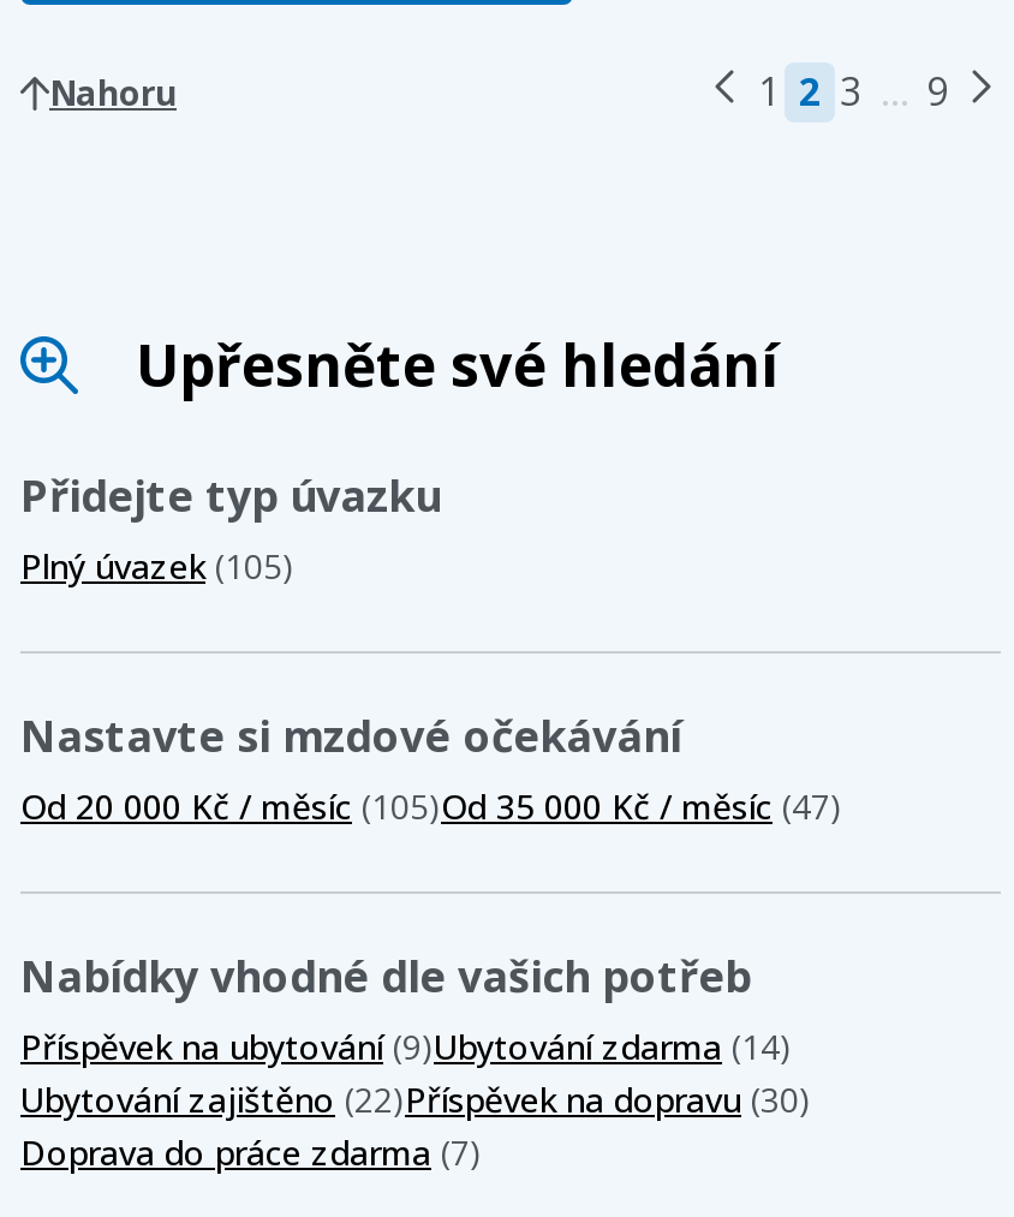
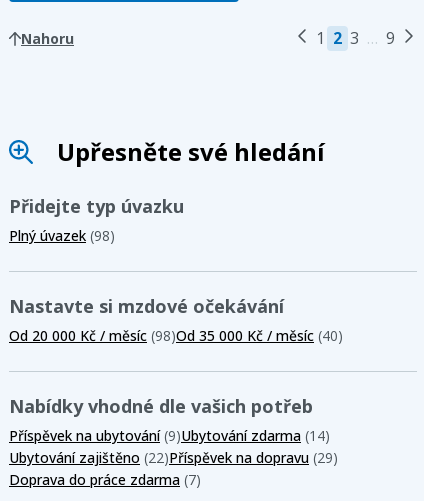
[20,542,294,588] Plný úvazek (105) -> [9,226,115,245] Plný úvazek (98)
[20,782,842,828] Od 20 000 Kč / měsíc (105)Od 35 000 Kč / měsíc (47) -> [9,326,343,345] Od 20 000 Kč / měsíc (98)Od 35 000 Kč / měsíc (40)
[20,1075,811,1121] Ubytování zajištěno (22)Příspěvek na dopravu (30) -> [9,448,338,467] Ubytování zajištěno (22)Příspěvek na dopravu (29)

